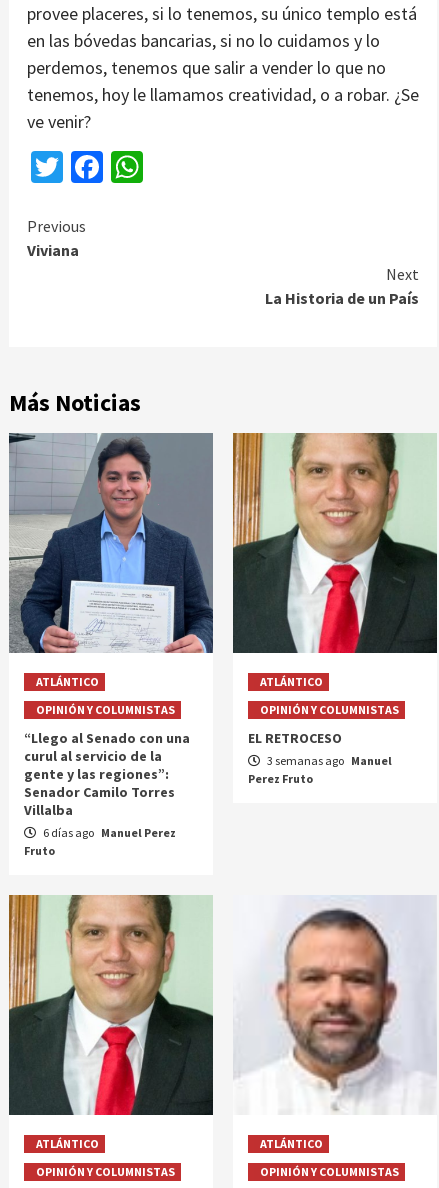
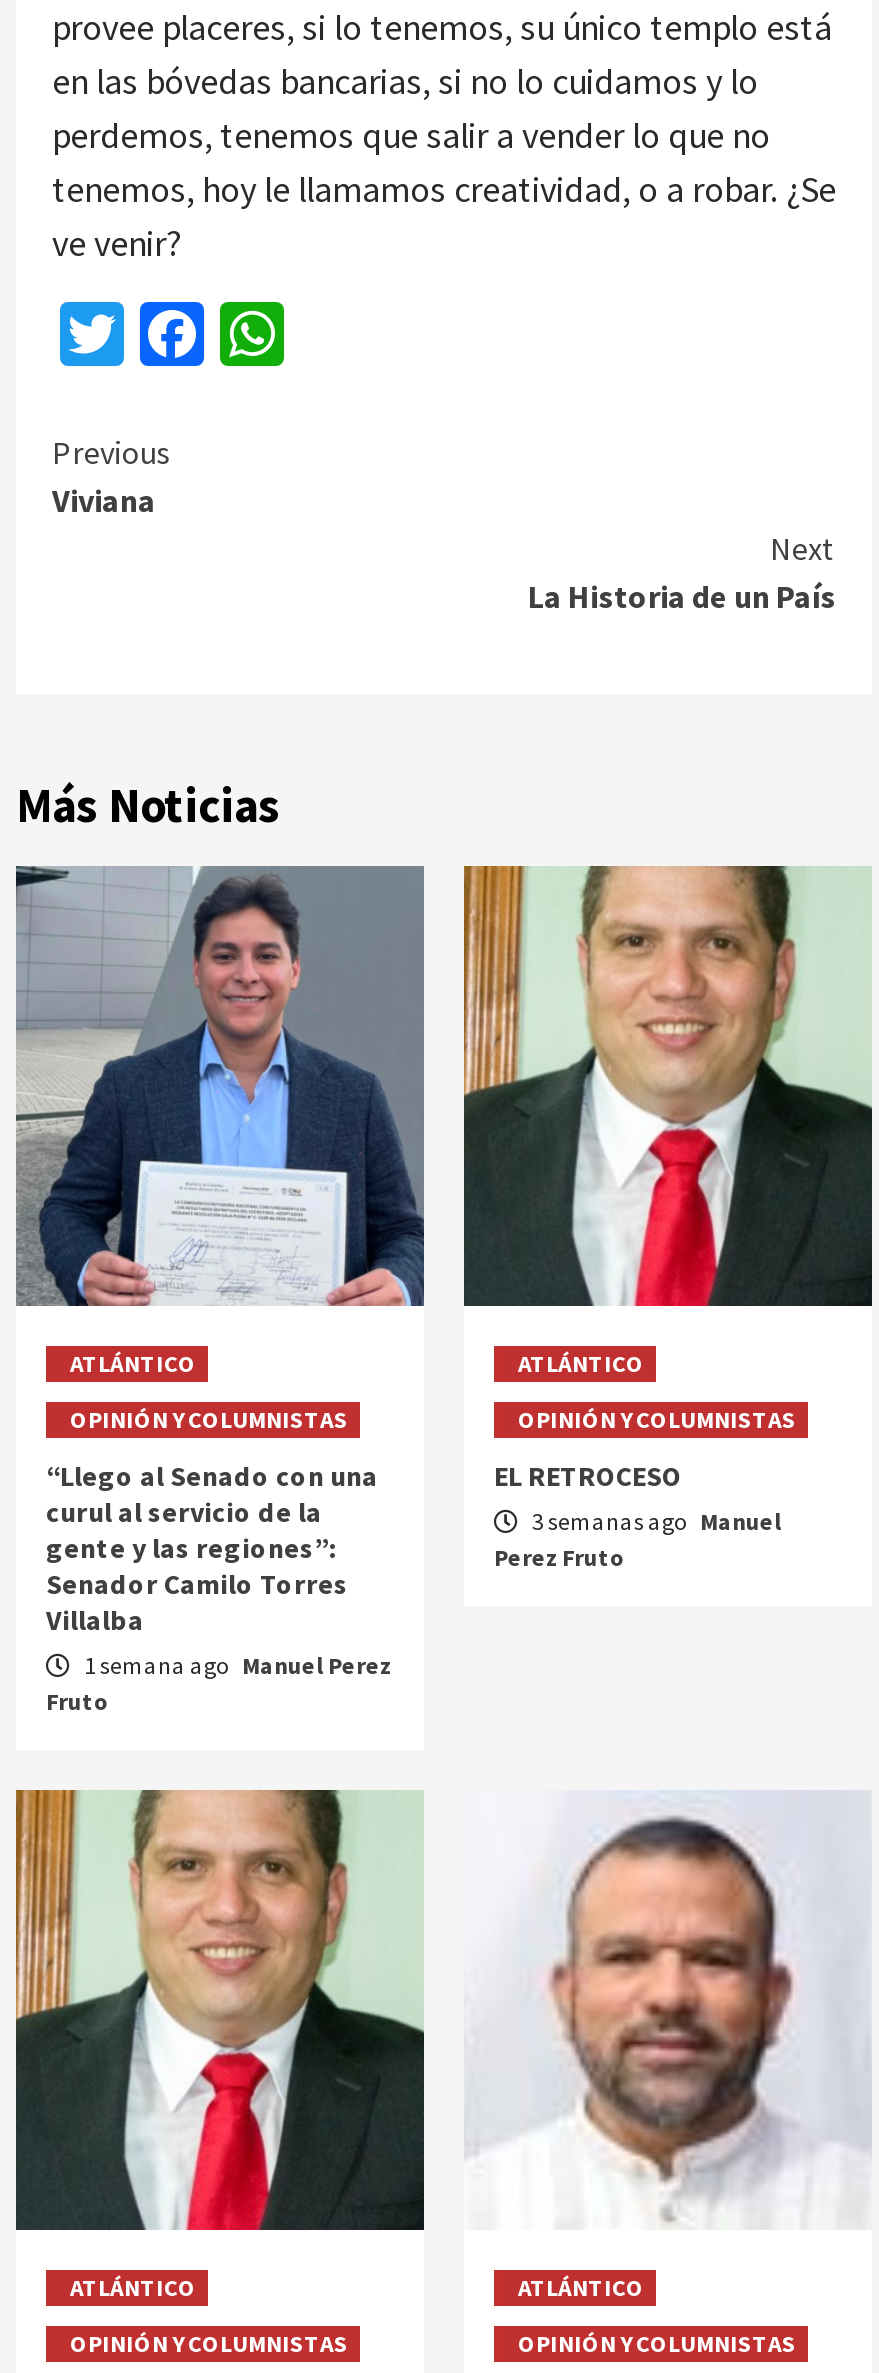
[41,825,176,840] 6 días ago Manuel Perez -> [80,1650,392,1680] 1 semana ago Manuel Perez

